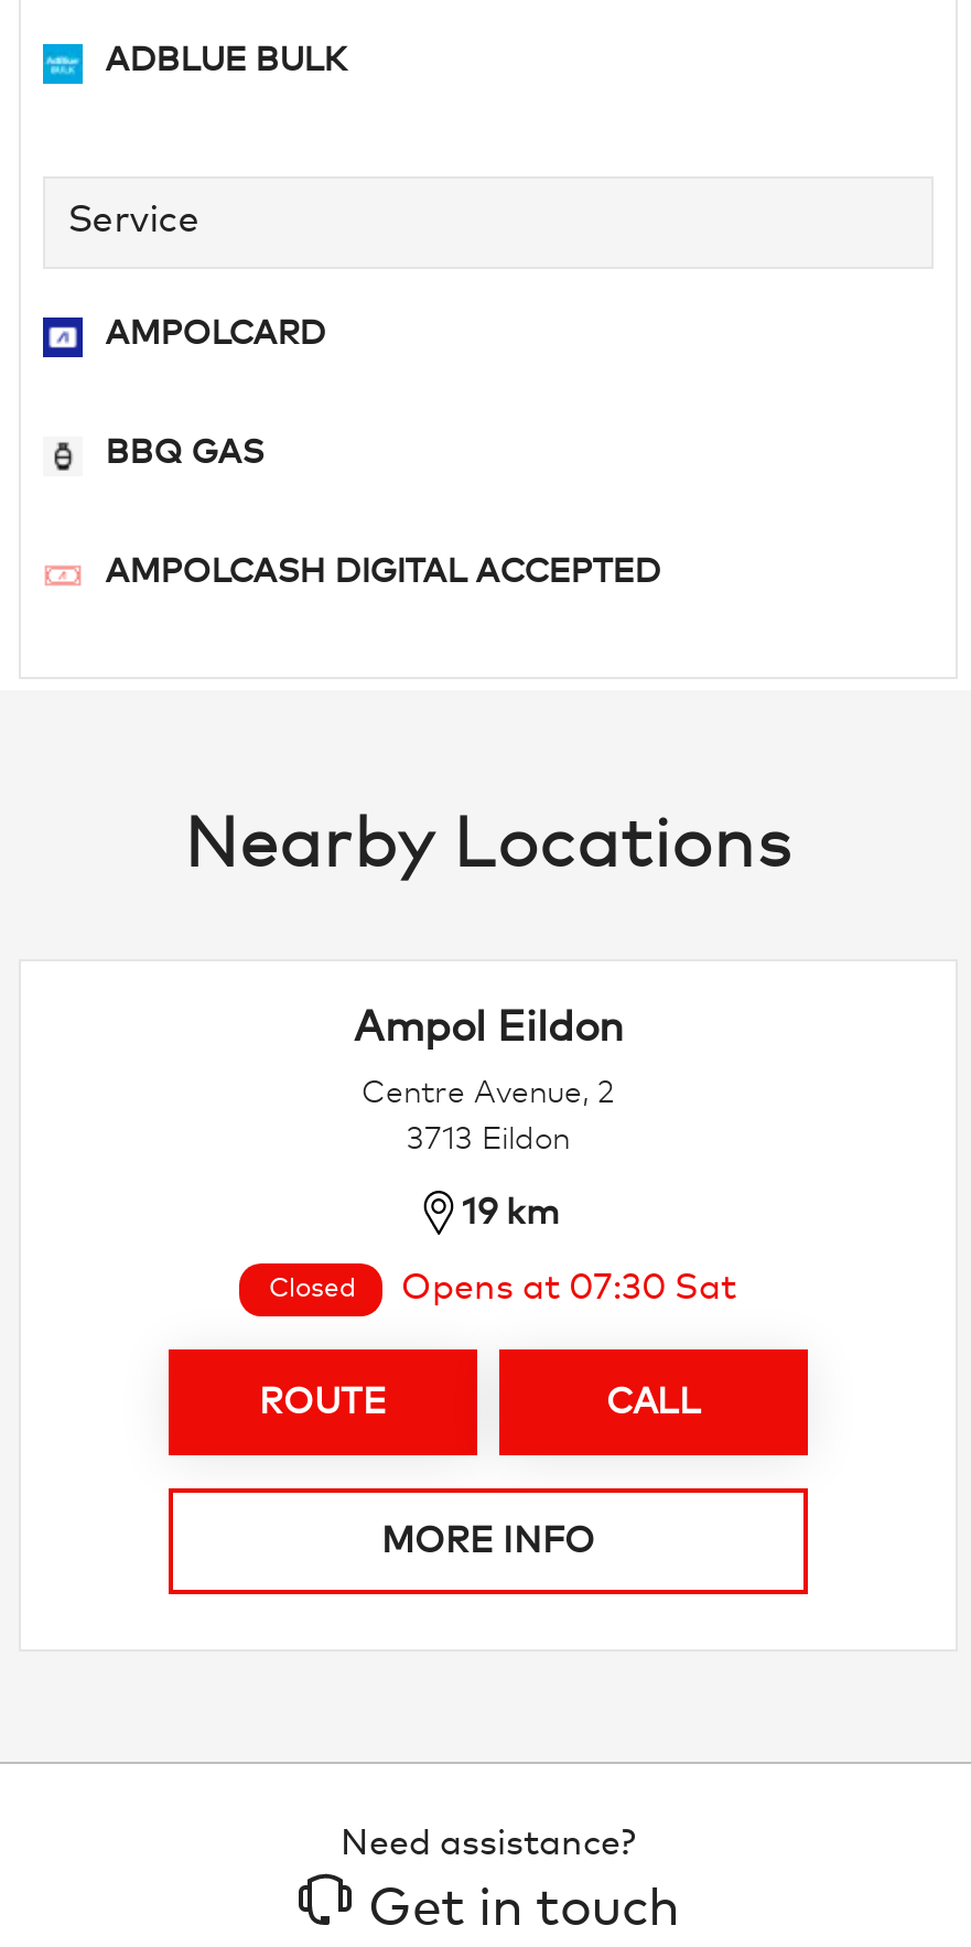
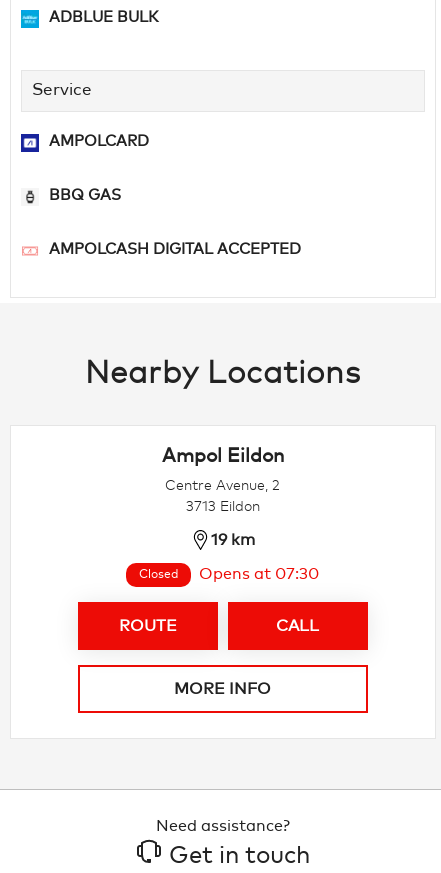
[269,1270,736,1305] Closed Opens at 07:30 Sat -> [139,566,319,582] Closed Opens at 07:30

